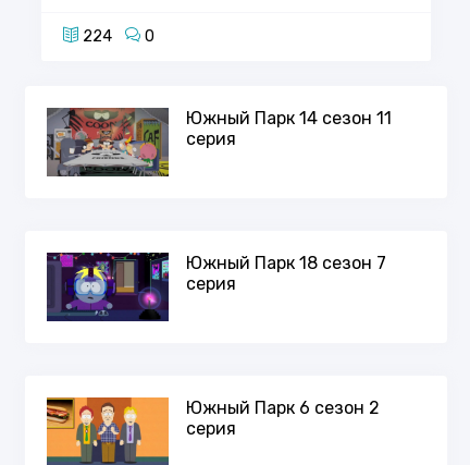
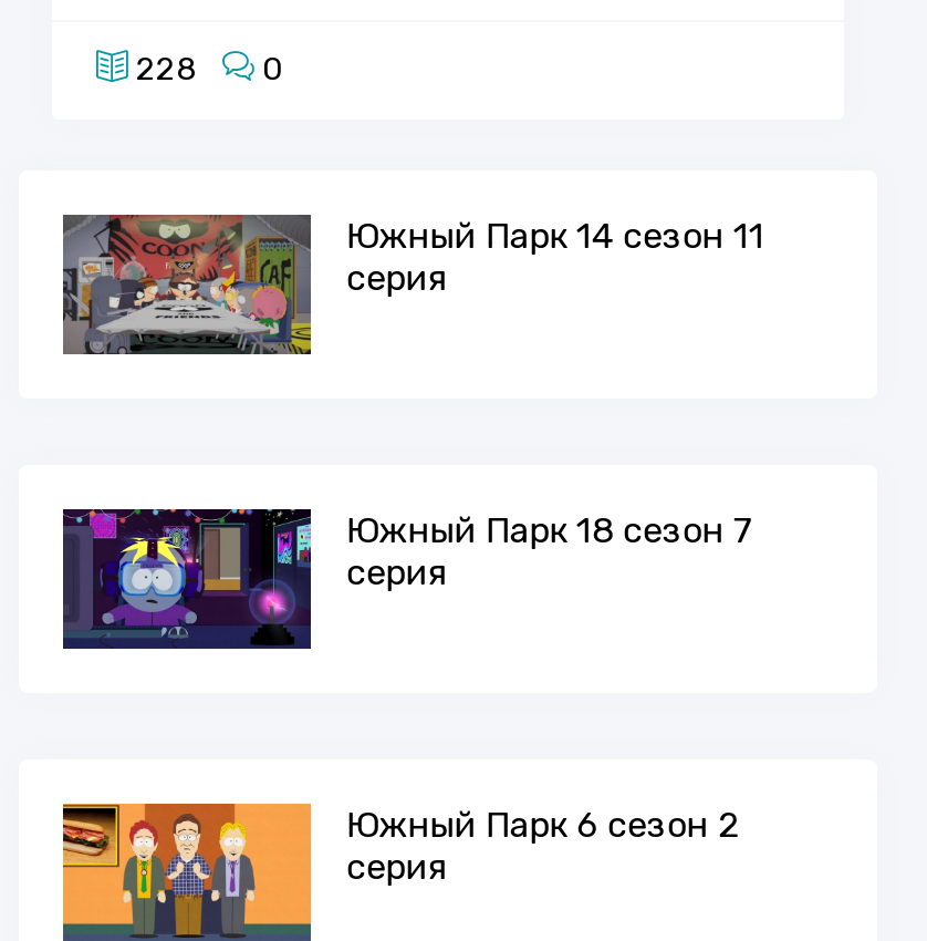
[78,27,154,45] 224 0 -> [127,50,282,88] 228 0

